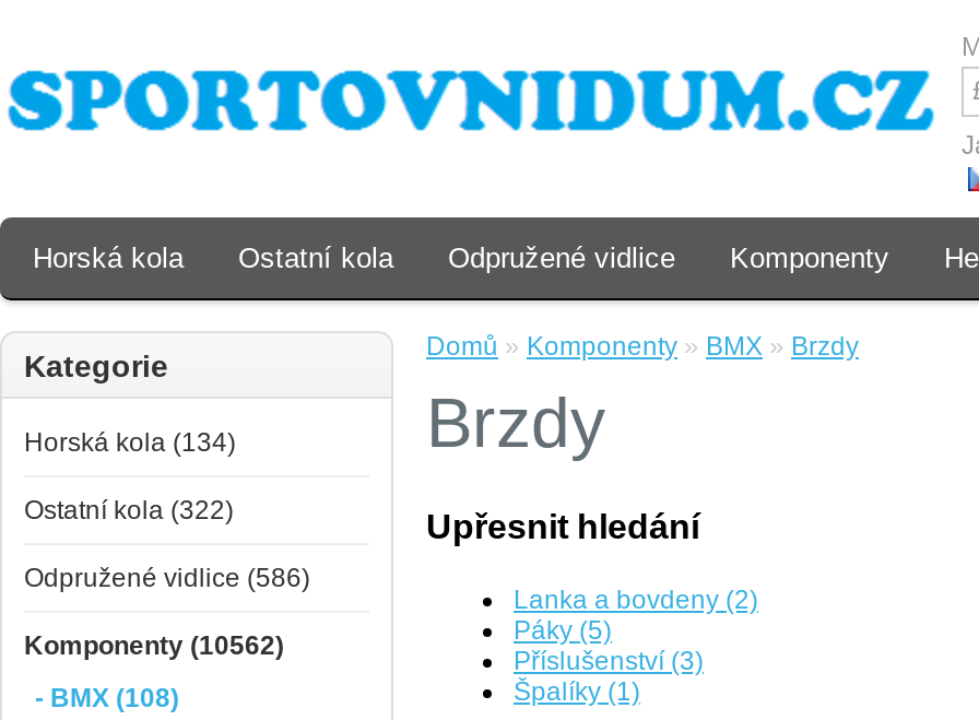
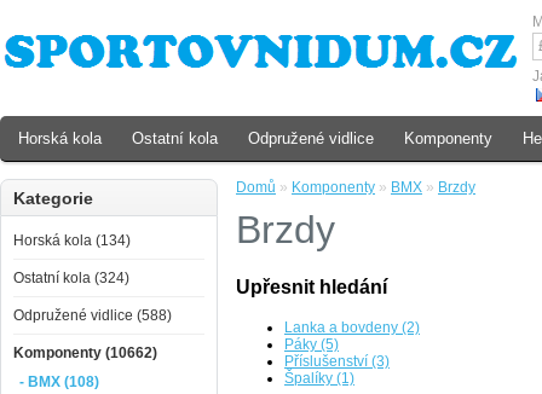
[24,495,234,526] Ostatní kola (322) -> [13,270,129,286] Ostatní kola (324)
[24,563,310,593] Odpružené vidlice (586) -> [13,307,172,324] Odpružené vidlice (588)
[24,630,284,661] Komponenty (10562) -> [13,344,157,361] Komponenty (10662)

